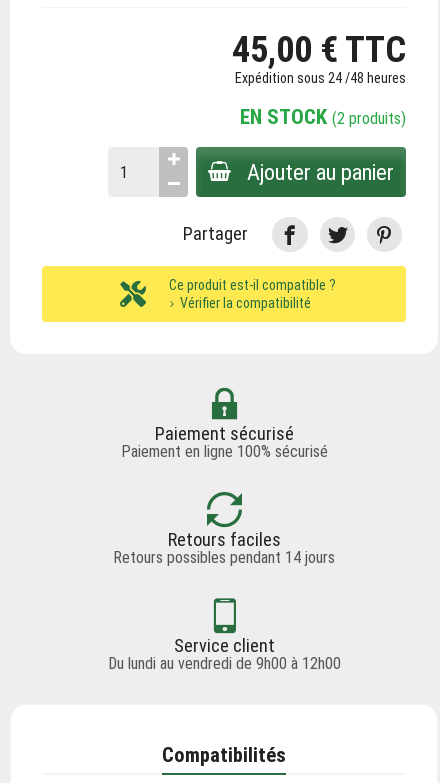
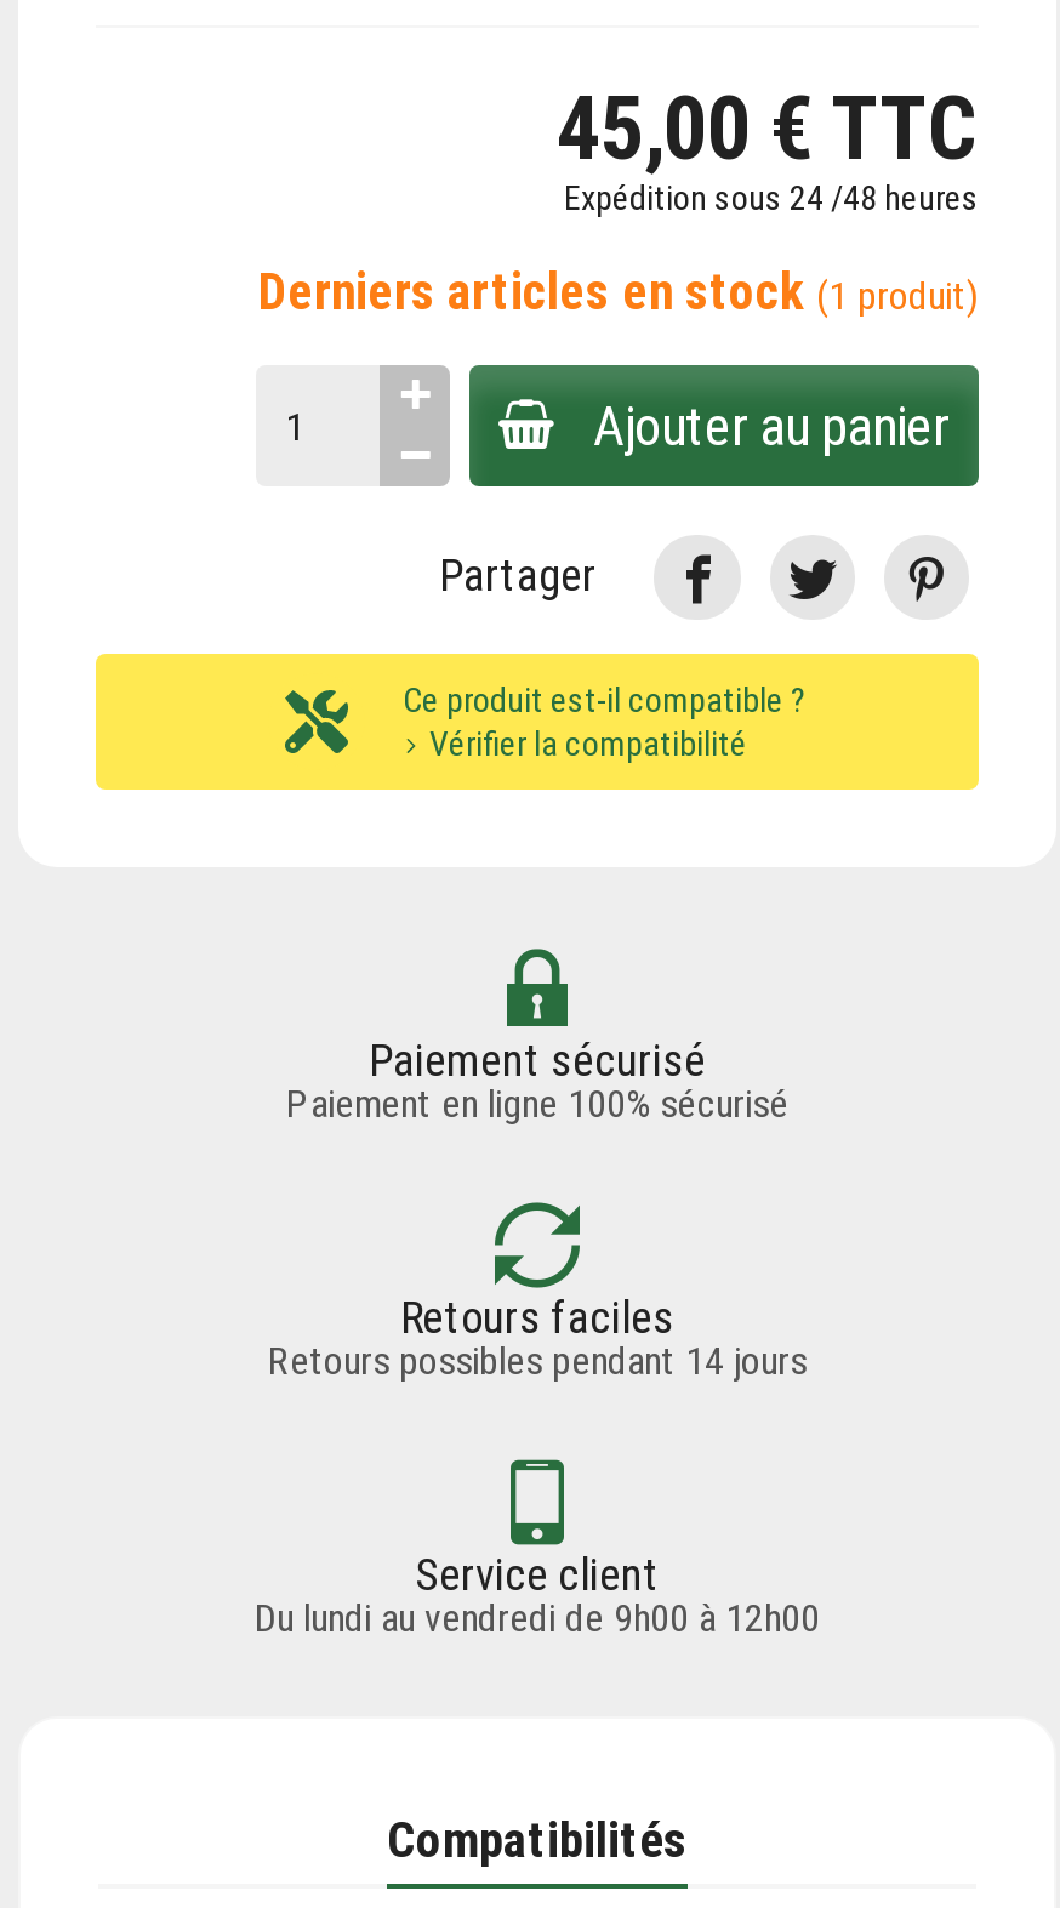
[240,105,406,129] EN STOCK (2 produits) -> [258,263,979,321] Derniers articles en stock (1 produit)

